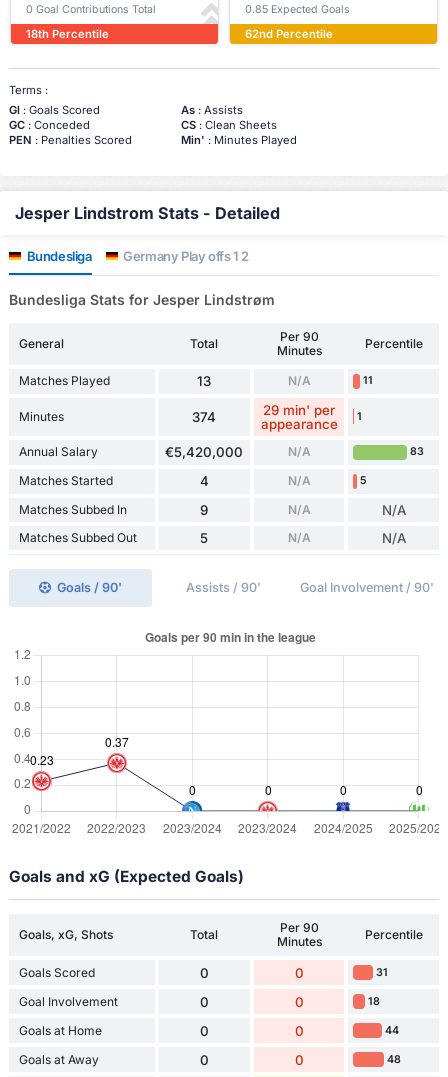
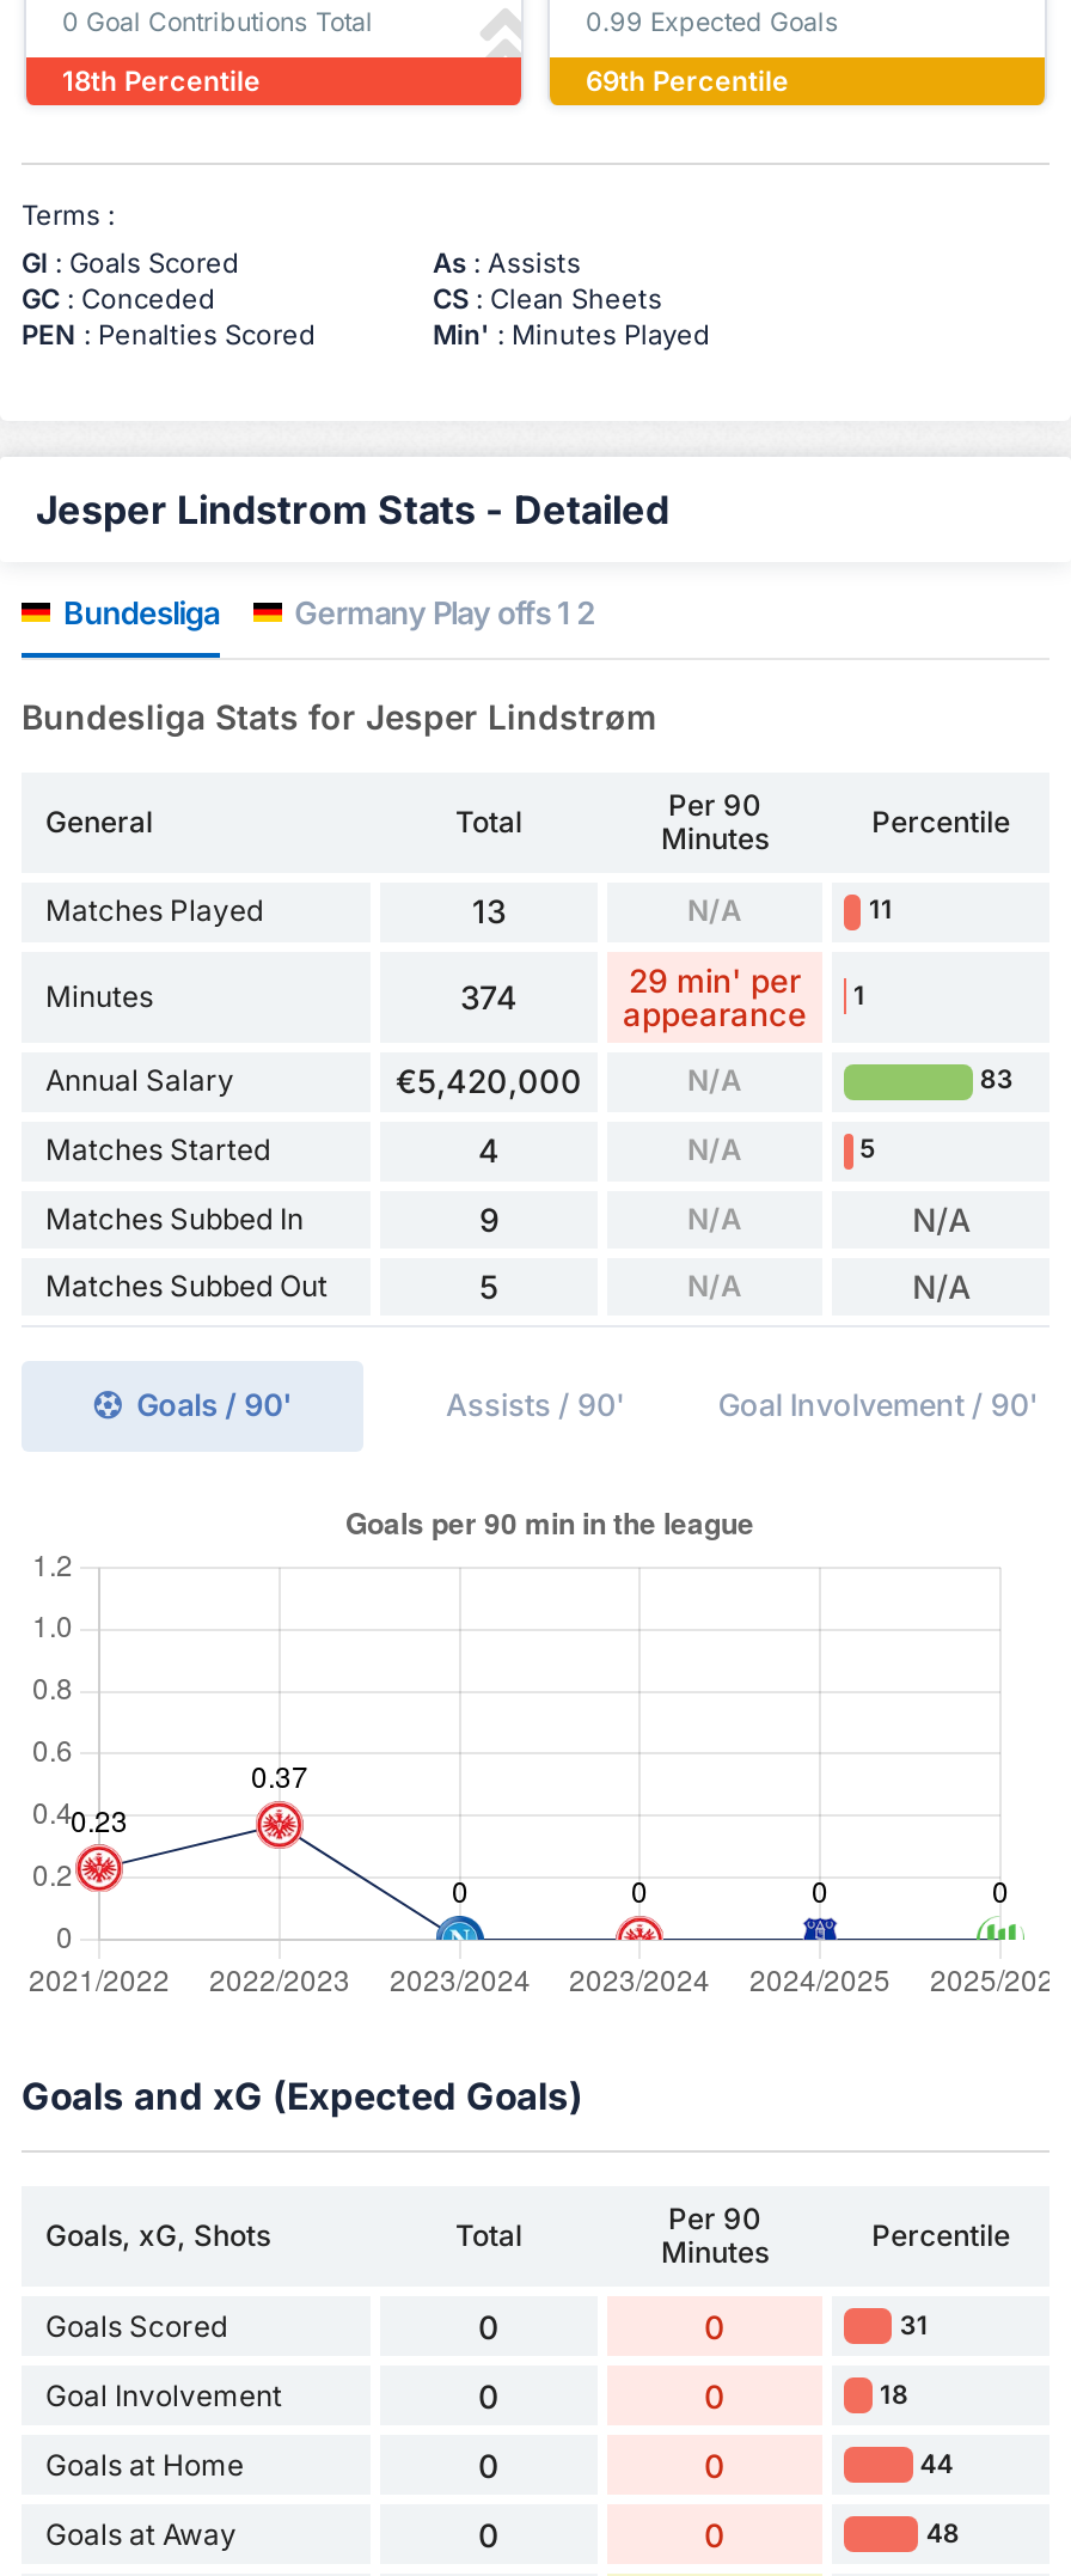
[245,3,350,16] 0.85 Expected Goals -> [586,7,839,38] 0.99 Expected Goals
[245,26,333,40] 62nd Percentile -> [586,63,789,97] 69th Percentile

